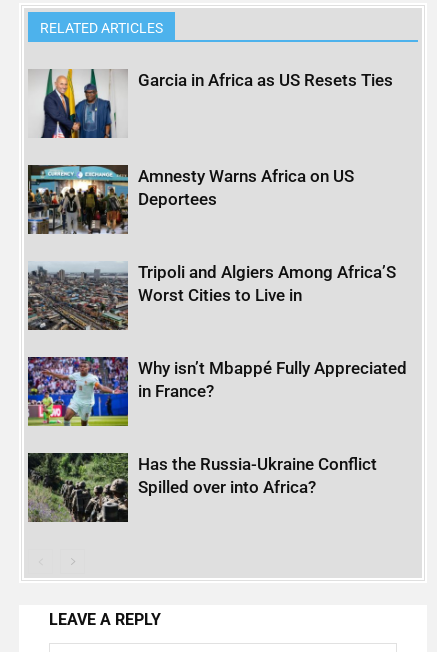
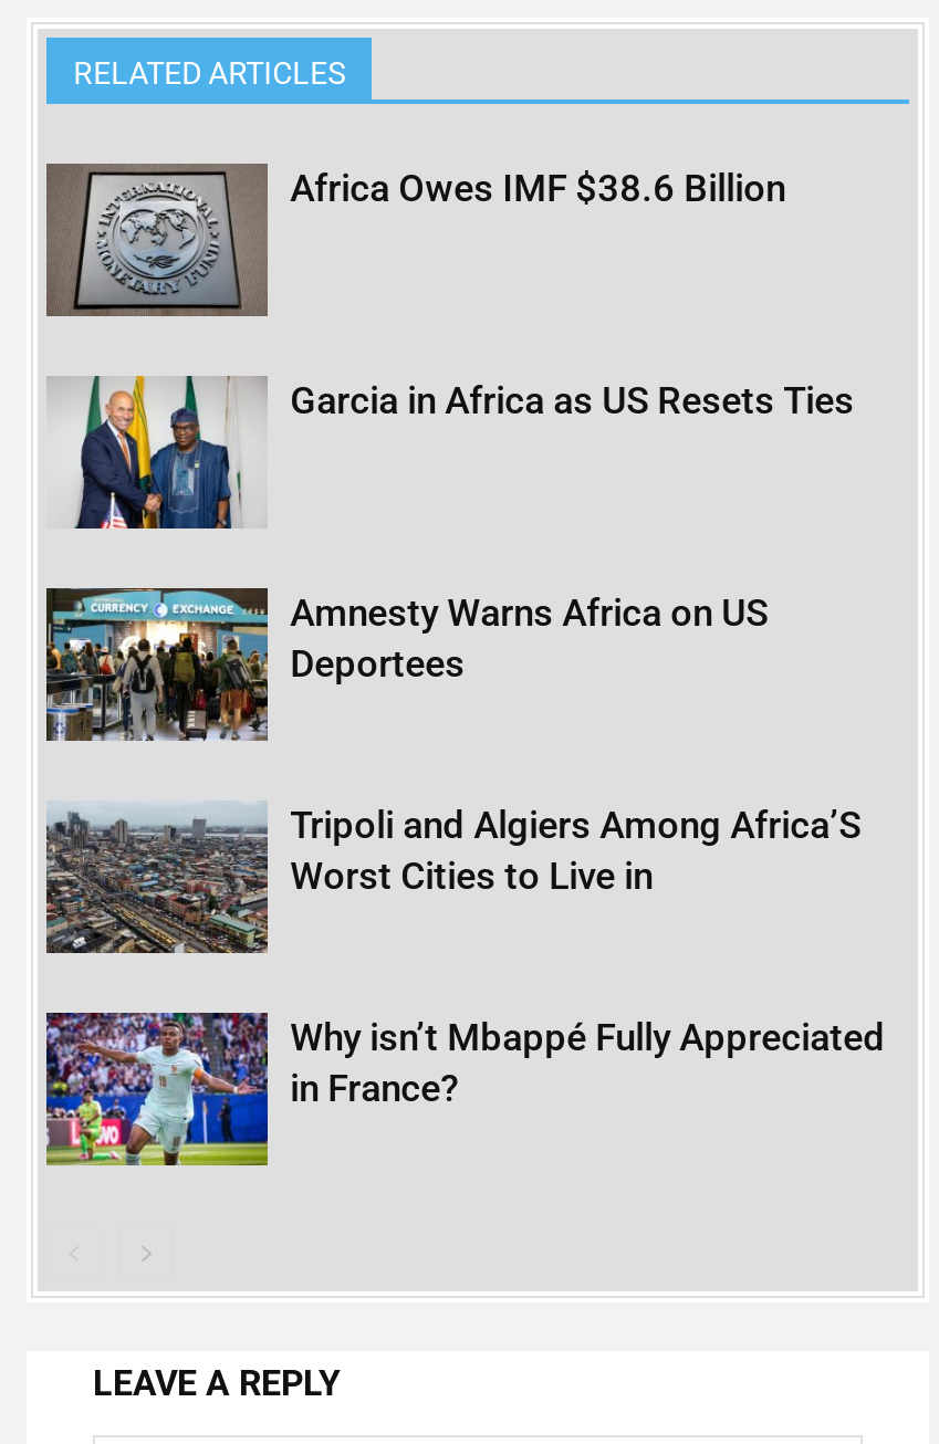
none -> [44,163,785,317] [image] | Africa Owes IMF $38.6 Billion
moved [27,68,407,401] -> [44,375,885,1112]: [image] | Garcia in Africa as US Resets Ties | Amnesty Warns Africa on US | Deportees | Tripoli and Algiers Among Africa’S | Worst Cities to Live in | Why isn’t Mbappé Fully Appreciated | in France?
[27,452,377,523] [image] | Has the Russia-Ukraine Conflict | Spilled over into Africa? -> none

